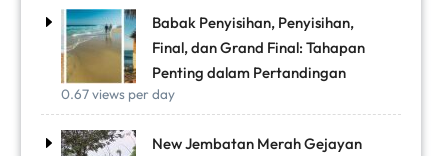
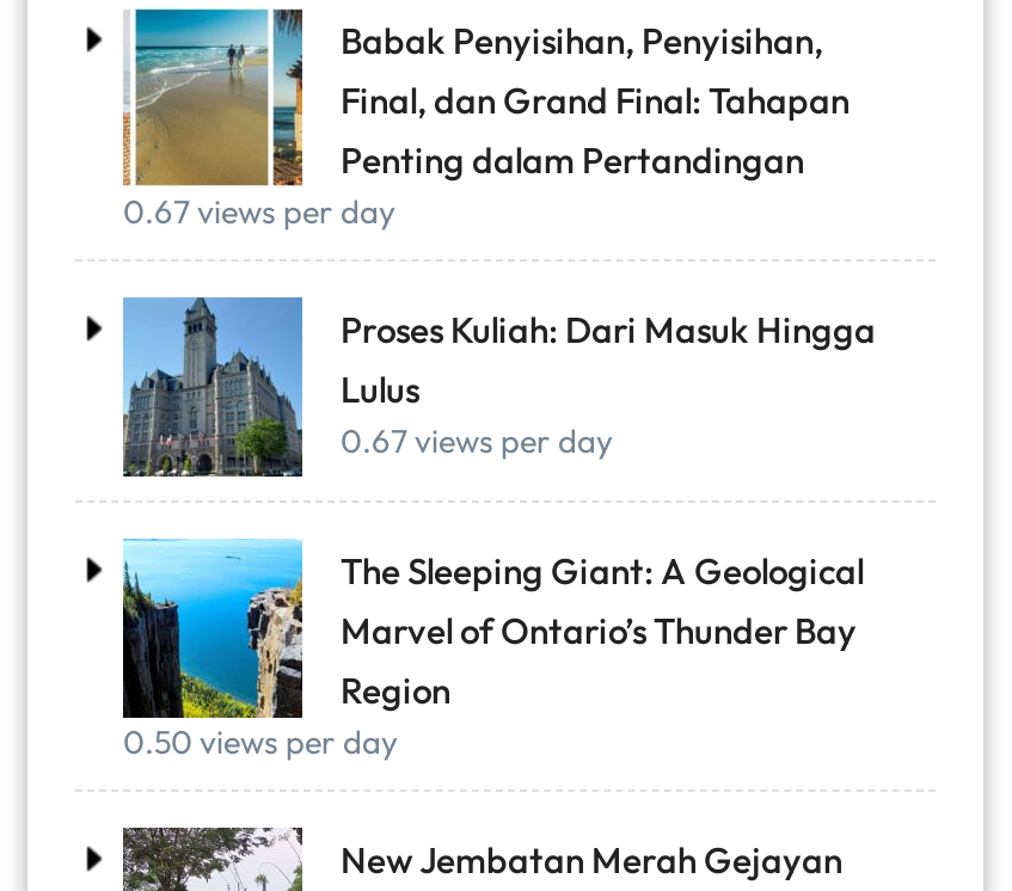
none -> [121,296,876,764] [image] | Proses Kuliah: Dari Masuk Hingga | Lulus | 0.67 views per day | The Sleeping Giant: A Geological | Marvel of Ontario’s Thunder Bay | Region | 0.50 views per day
none -> [123,537,305,702] [image]

